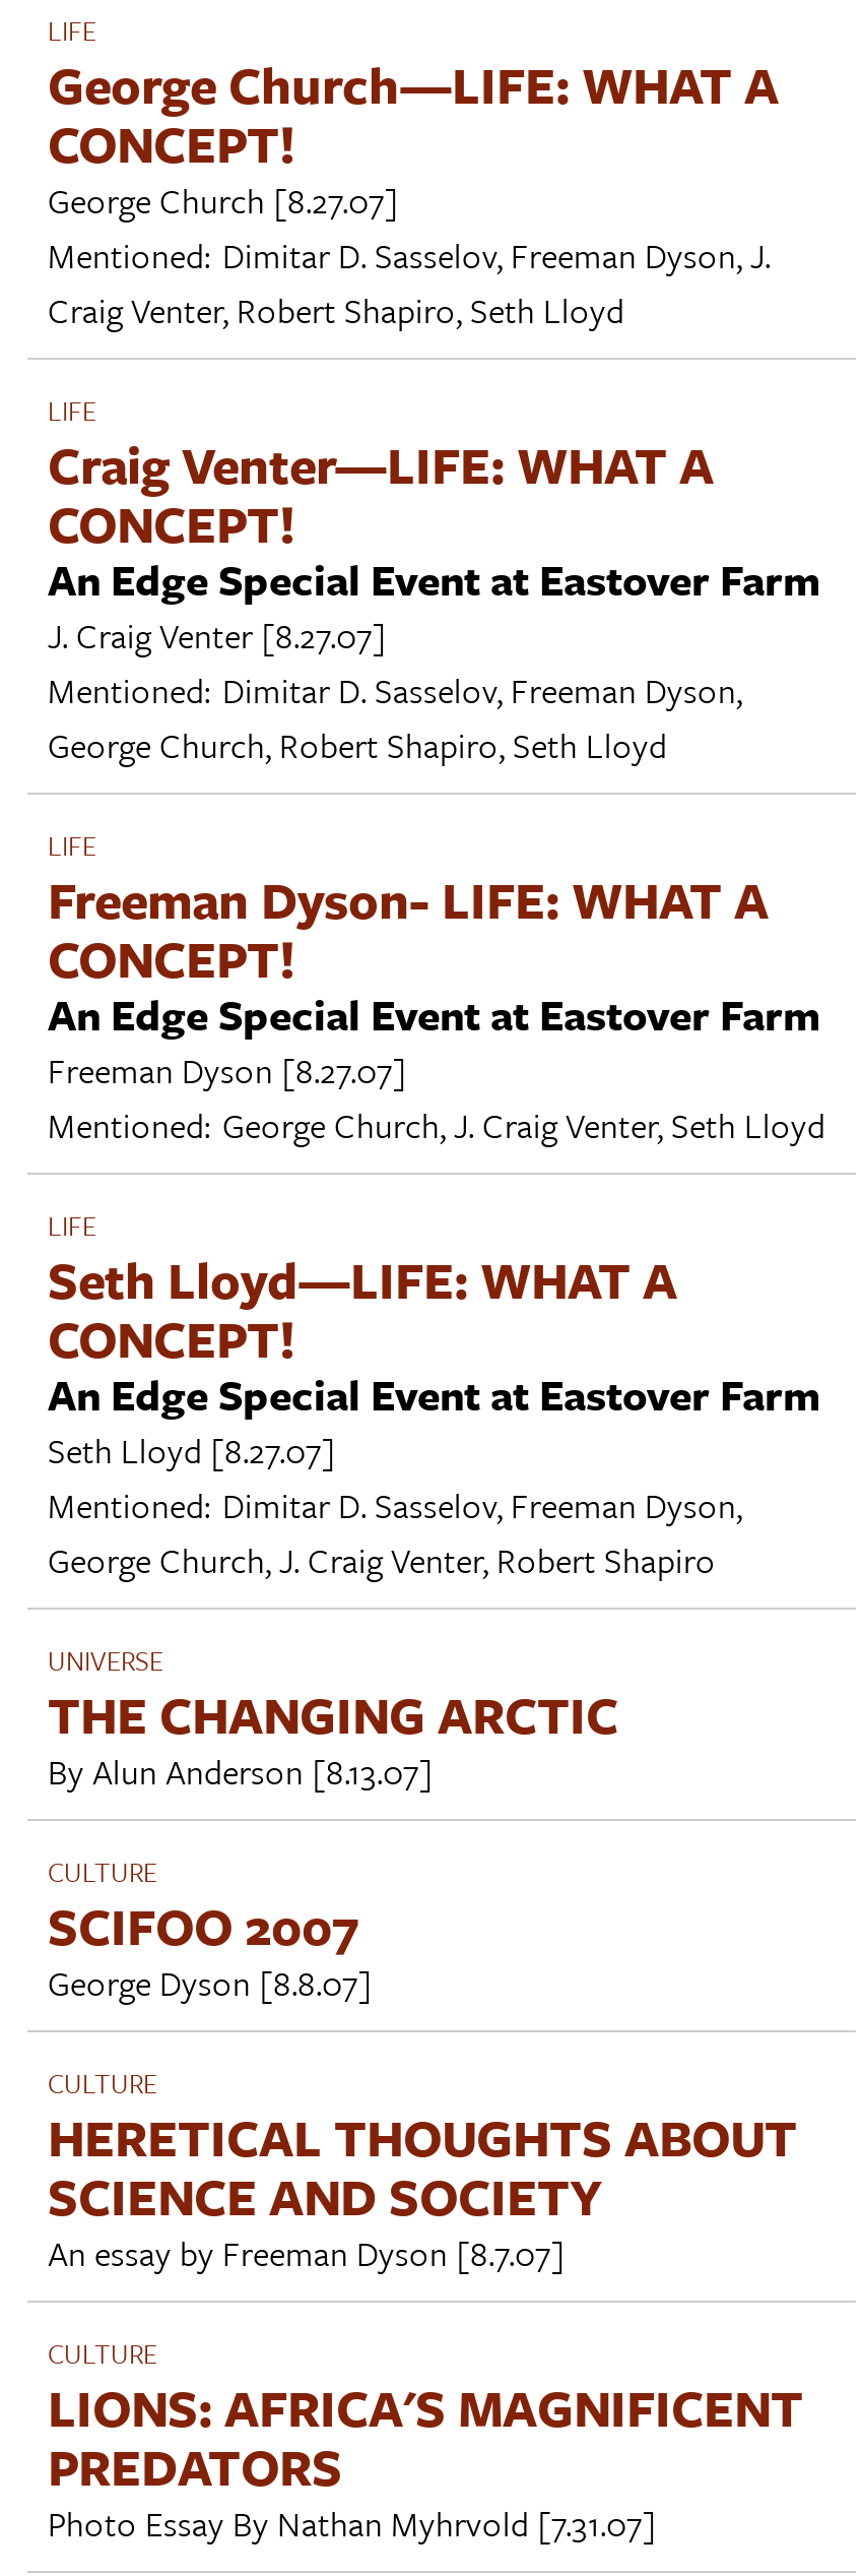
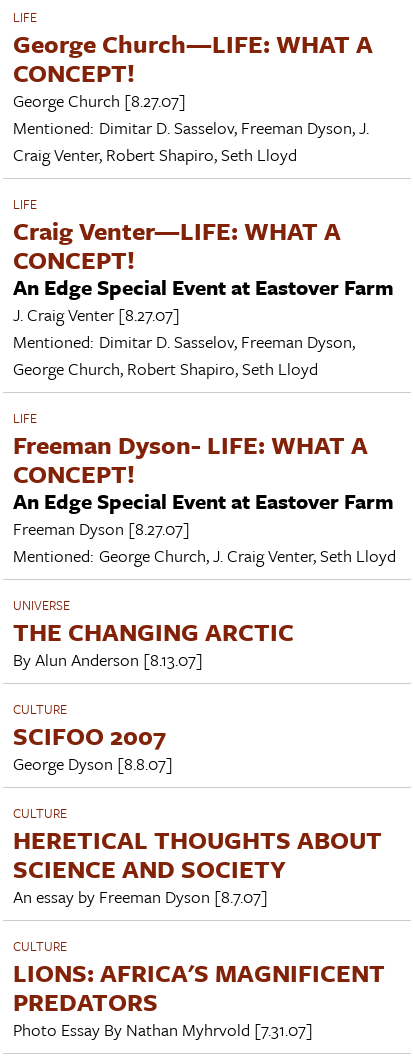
[48,1205,821,1585] LIFE | Seth Lloyd—LIFE: WHAT A | CONCEPT! | An Edge Special Event at Eastover Farm | Seth Lloyd [8.27.07] | Mentioned: Dimitar D. Sasselov, Freeman Dyson, | George Church,J. Craig Venter, Robert Shapiro -> none

